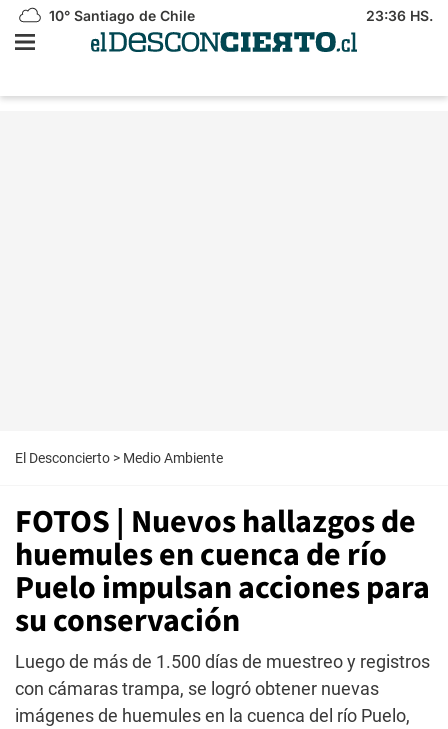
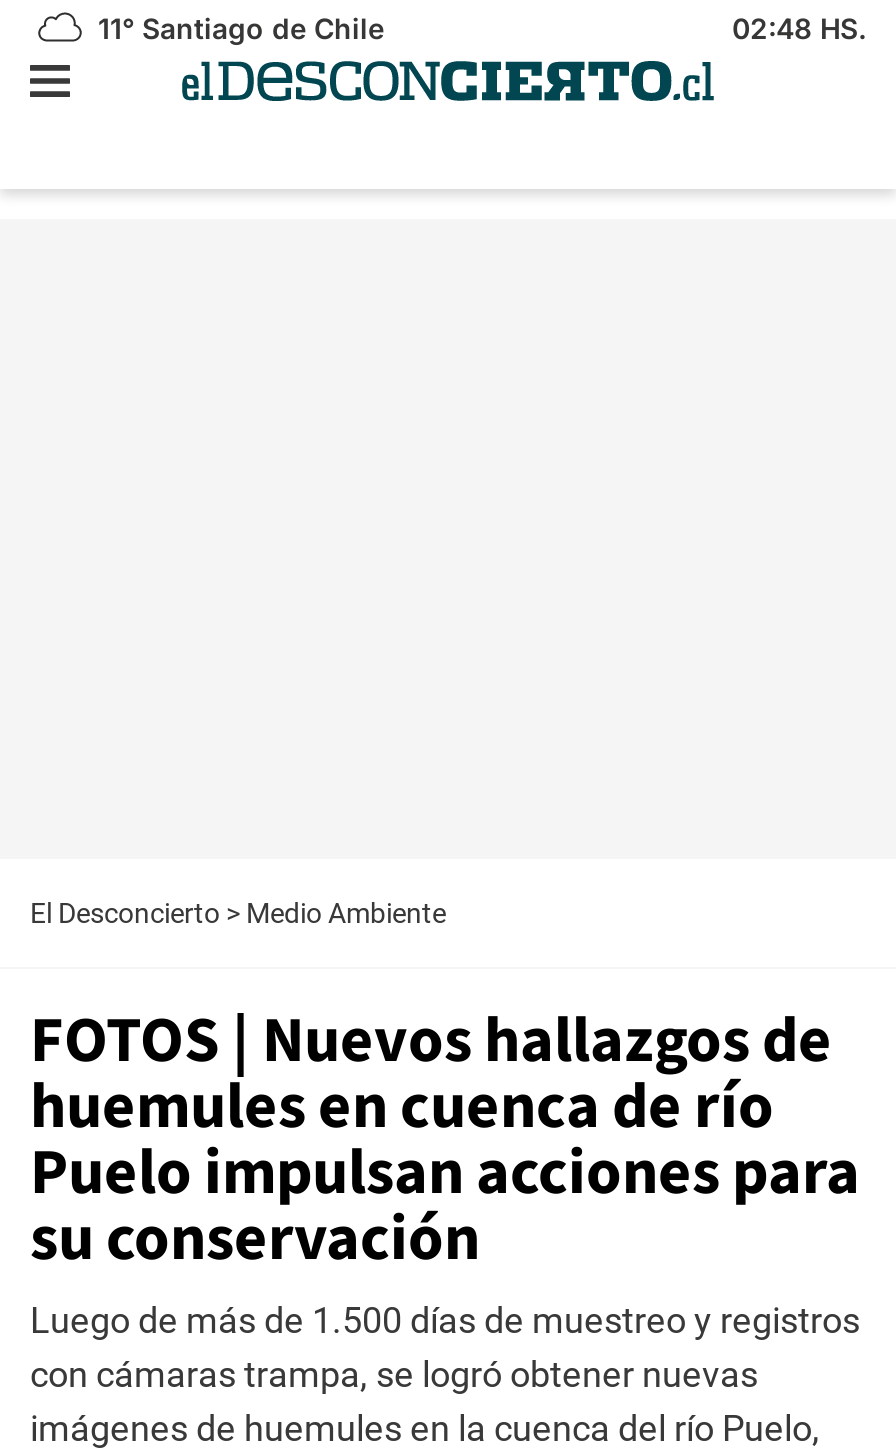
[45,7,195,24] 10° Santiago de Chile -> [90,11,384,45] 11° Santiago de Chile
[366,7,433,24] 23:36 HS. -> [732,11,866,45] 02:48 HS.

